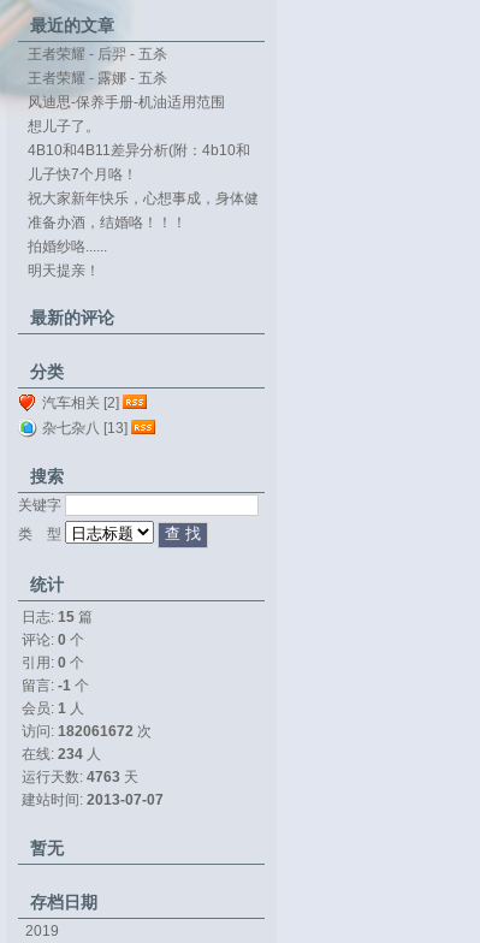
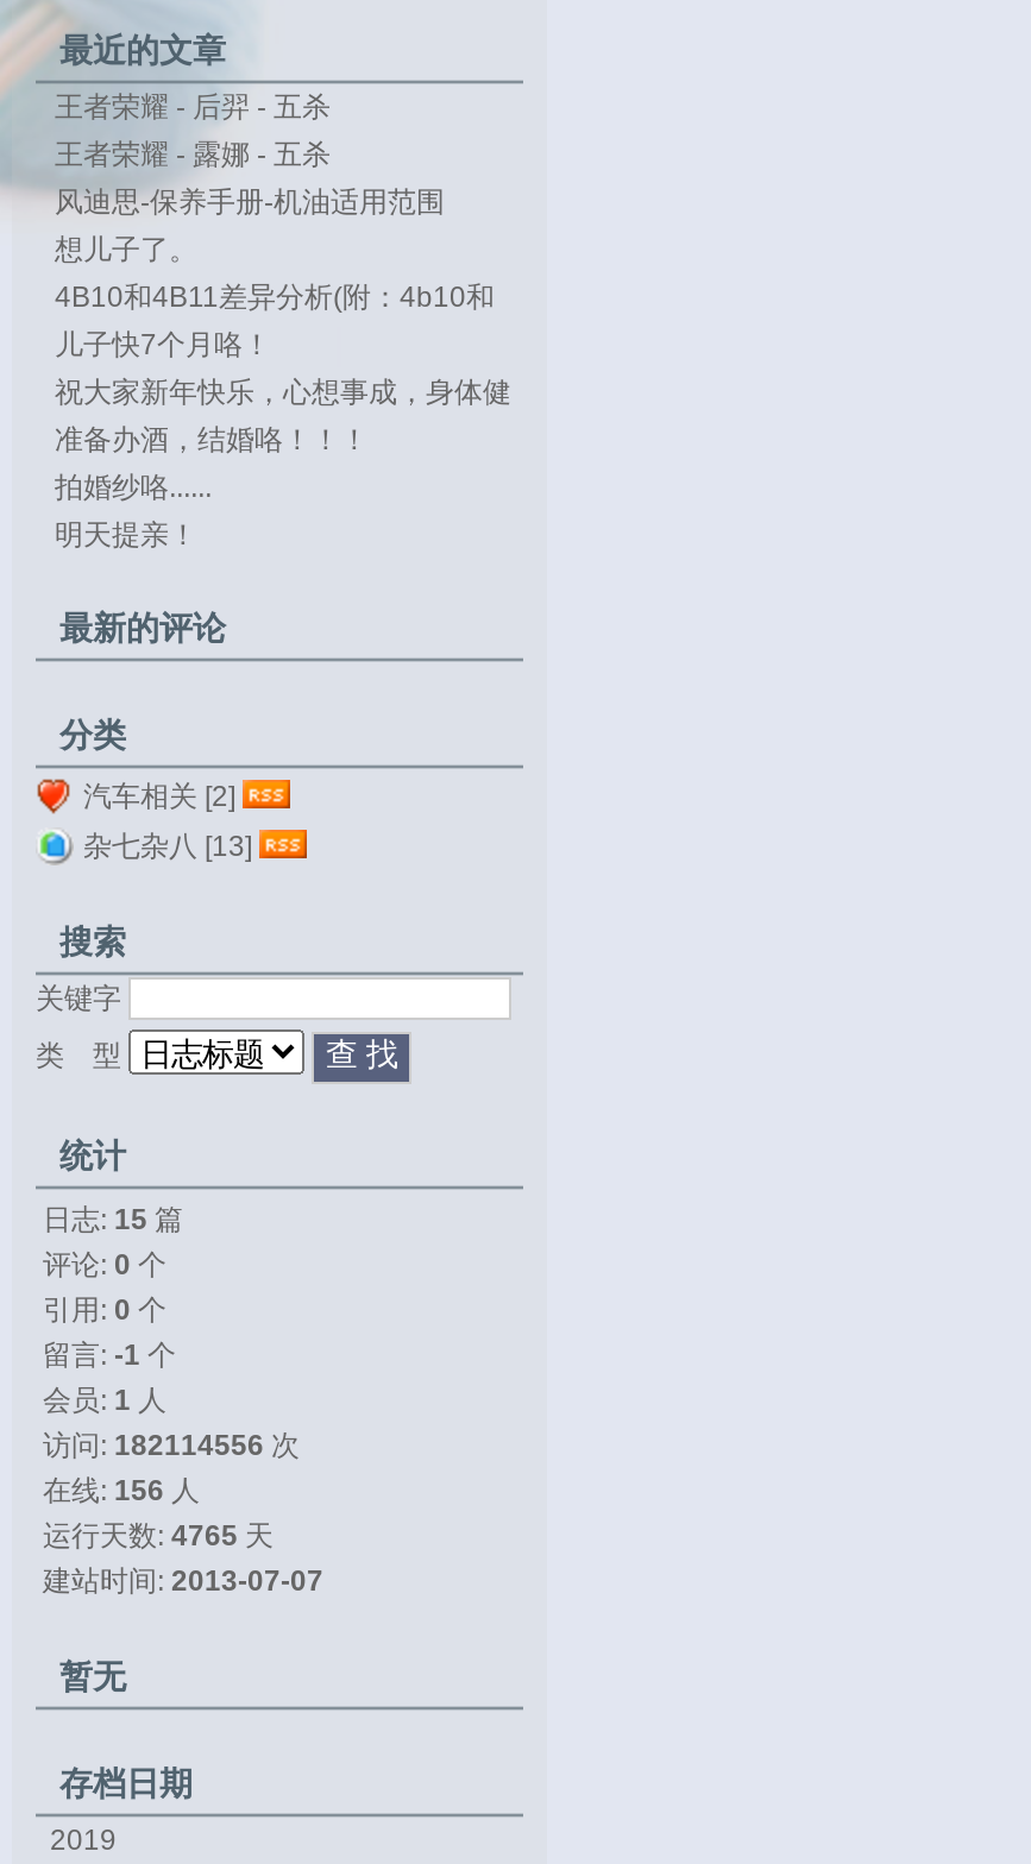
[22,723,152,740] 访问: 182061672次 -> [43,1429,300,1462] 访问: 182114556次
[22,746,101,763] 在线: 234人 -> [43,1474,200,1507] 在线: 156人
[22,769,138,785] 运行天数: 4763天 -> [43,1519,274,1553] 运行天数: 4765天

